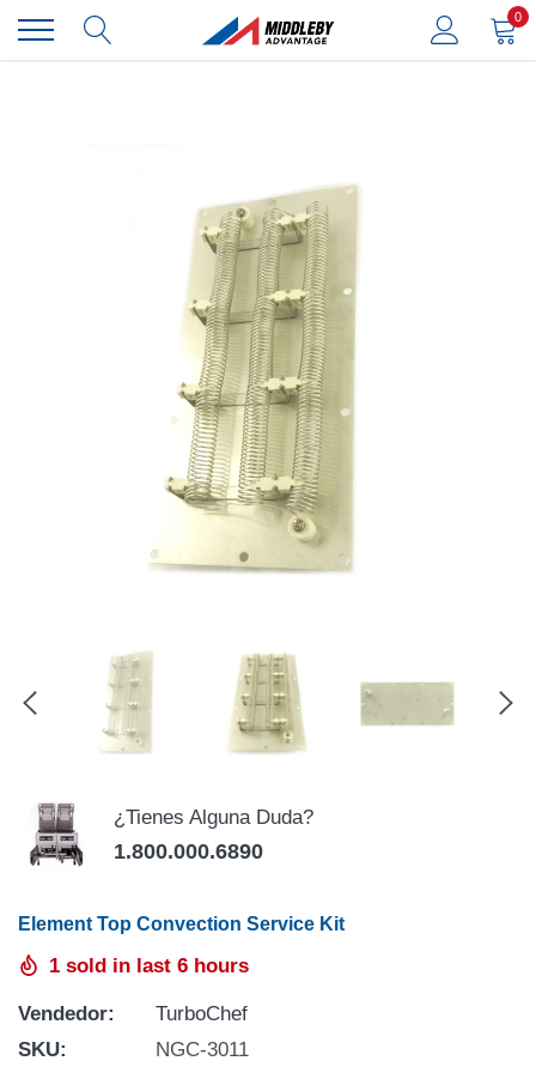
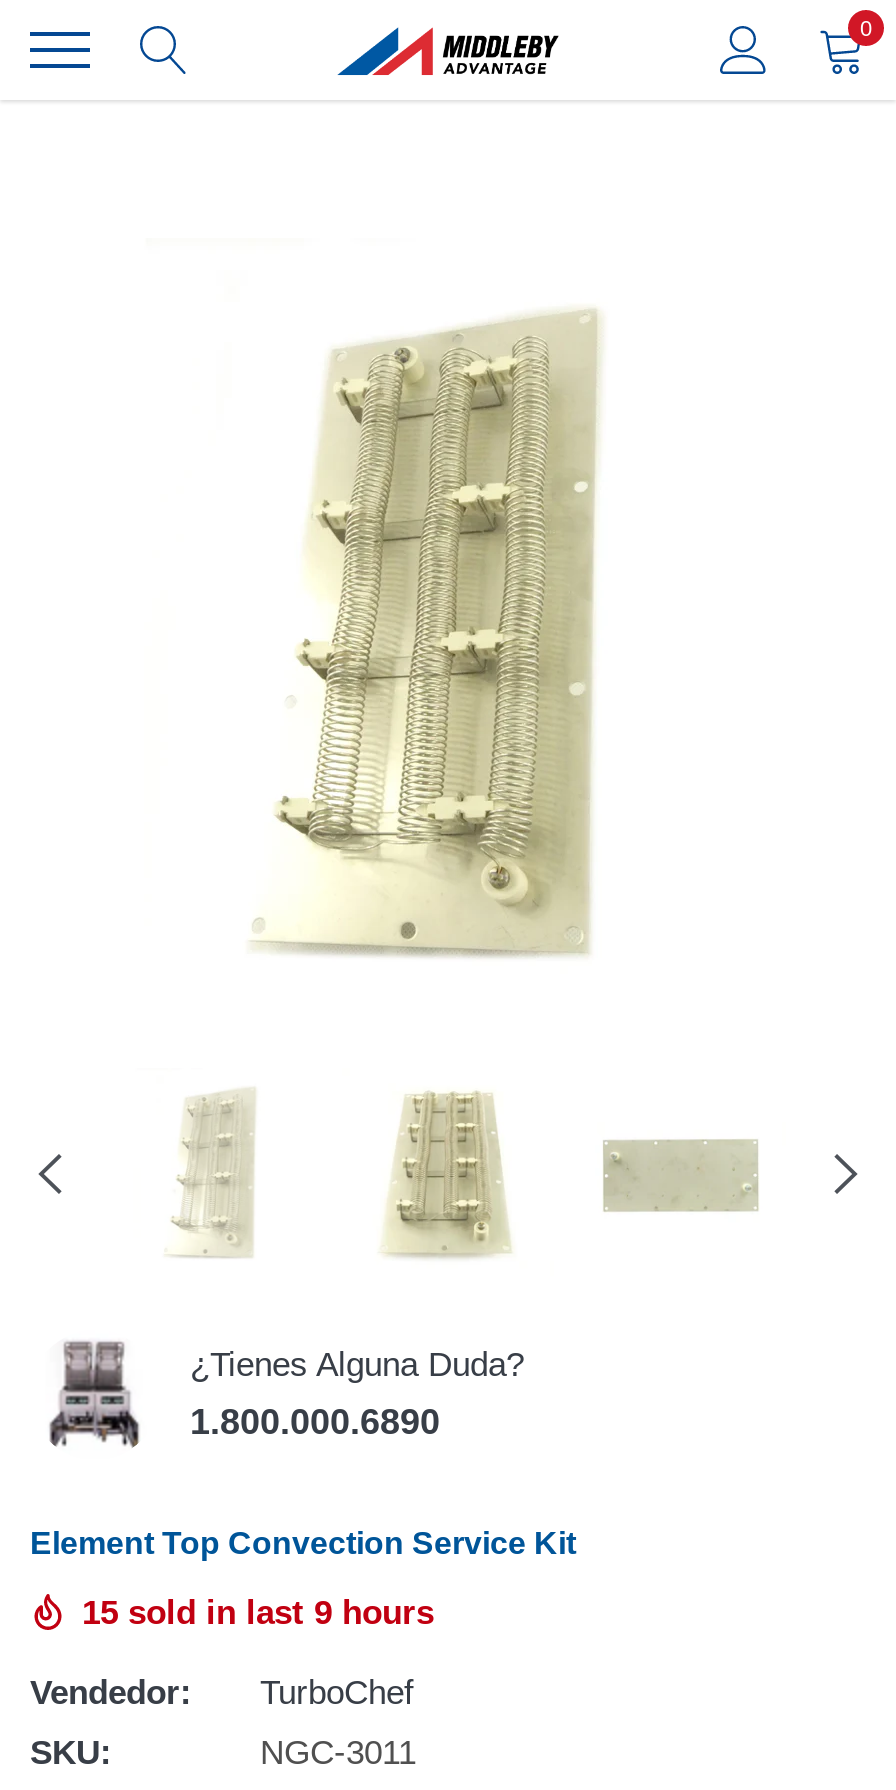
[49,954,249,977] 1 sold in last 6 hours -> [82,1594,434,1632] 15 sold in last 9 hours

